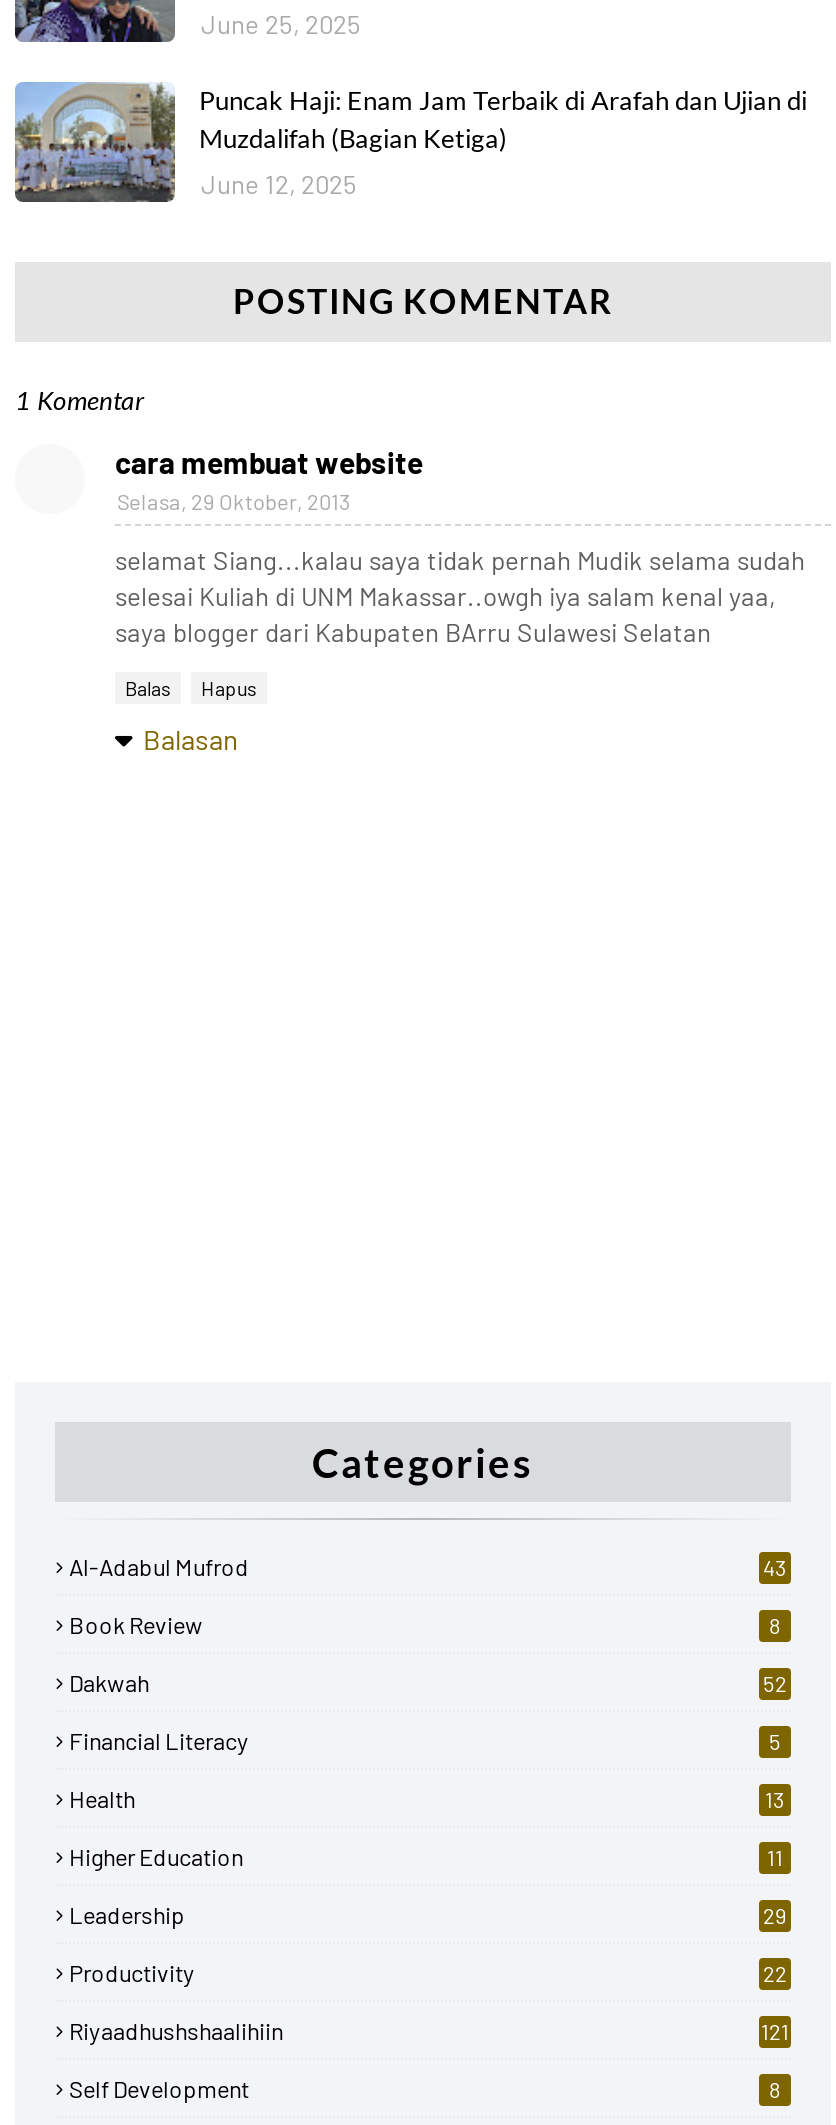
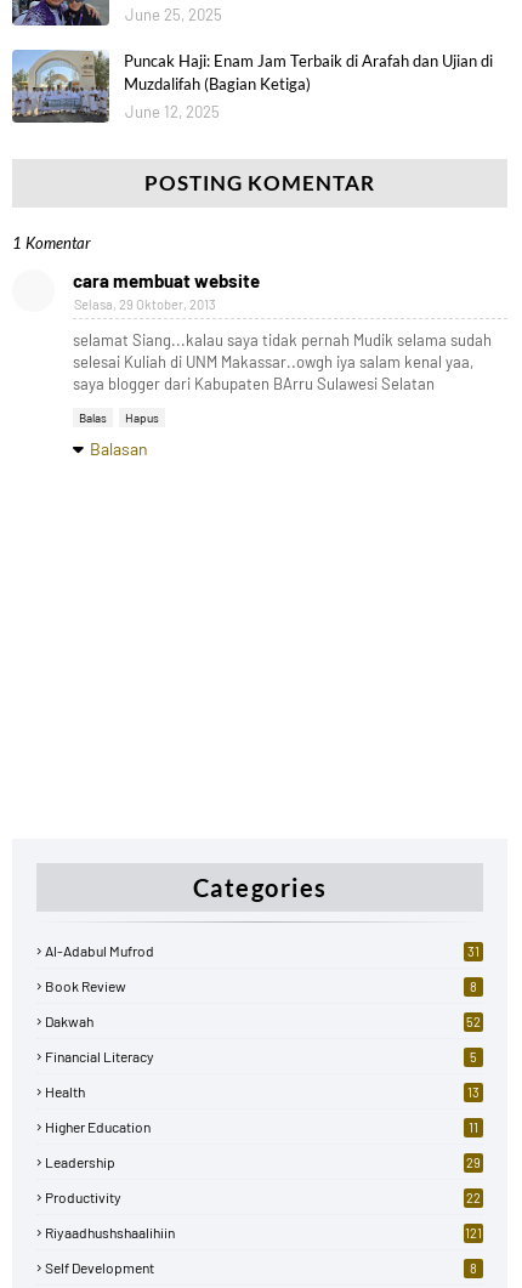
[763,1554,787,1580] 43 -> [467,943,480,959] 31

